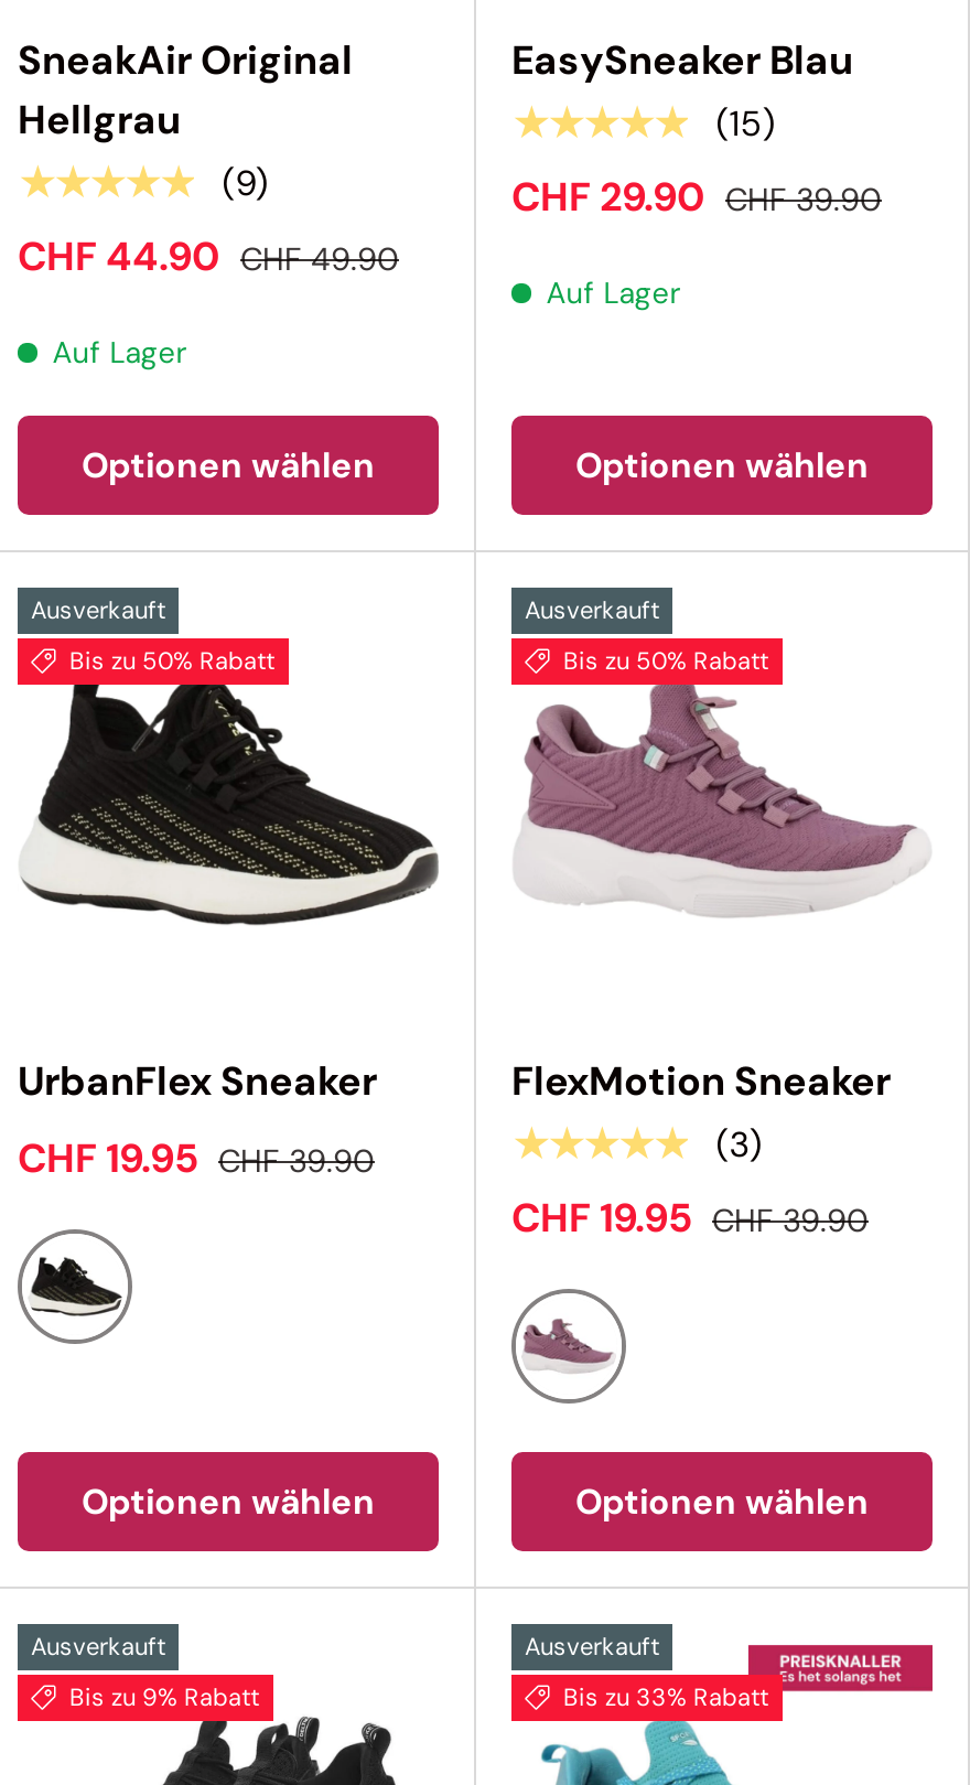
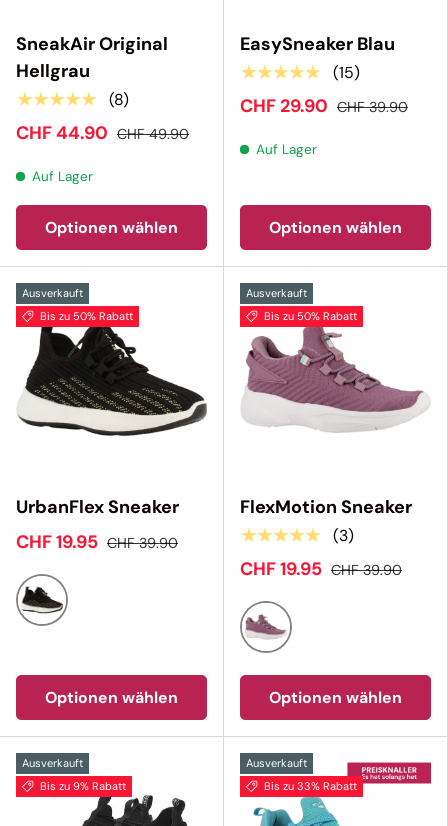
[222,159,269,205] (9) -> [109,88,129,109] (8)

